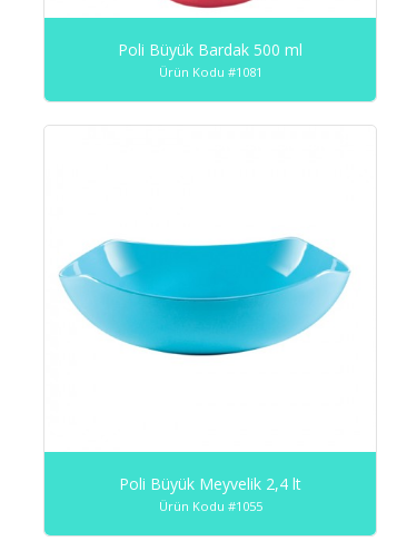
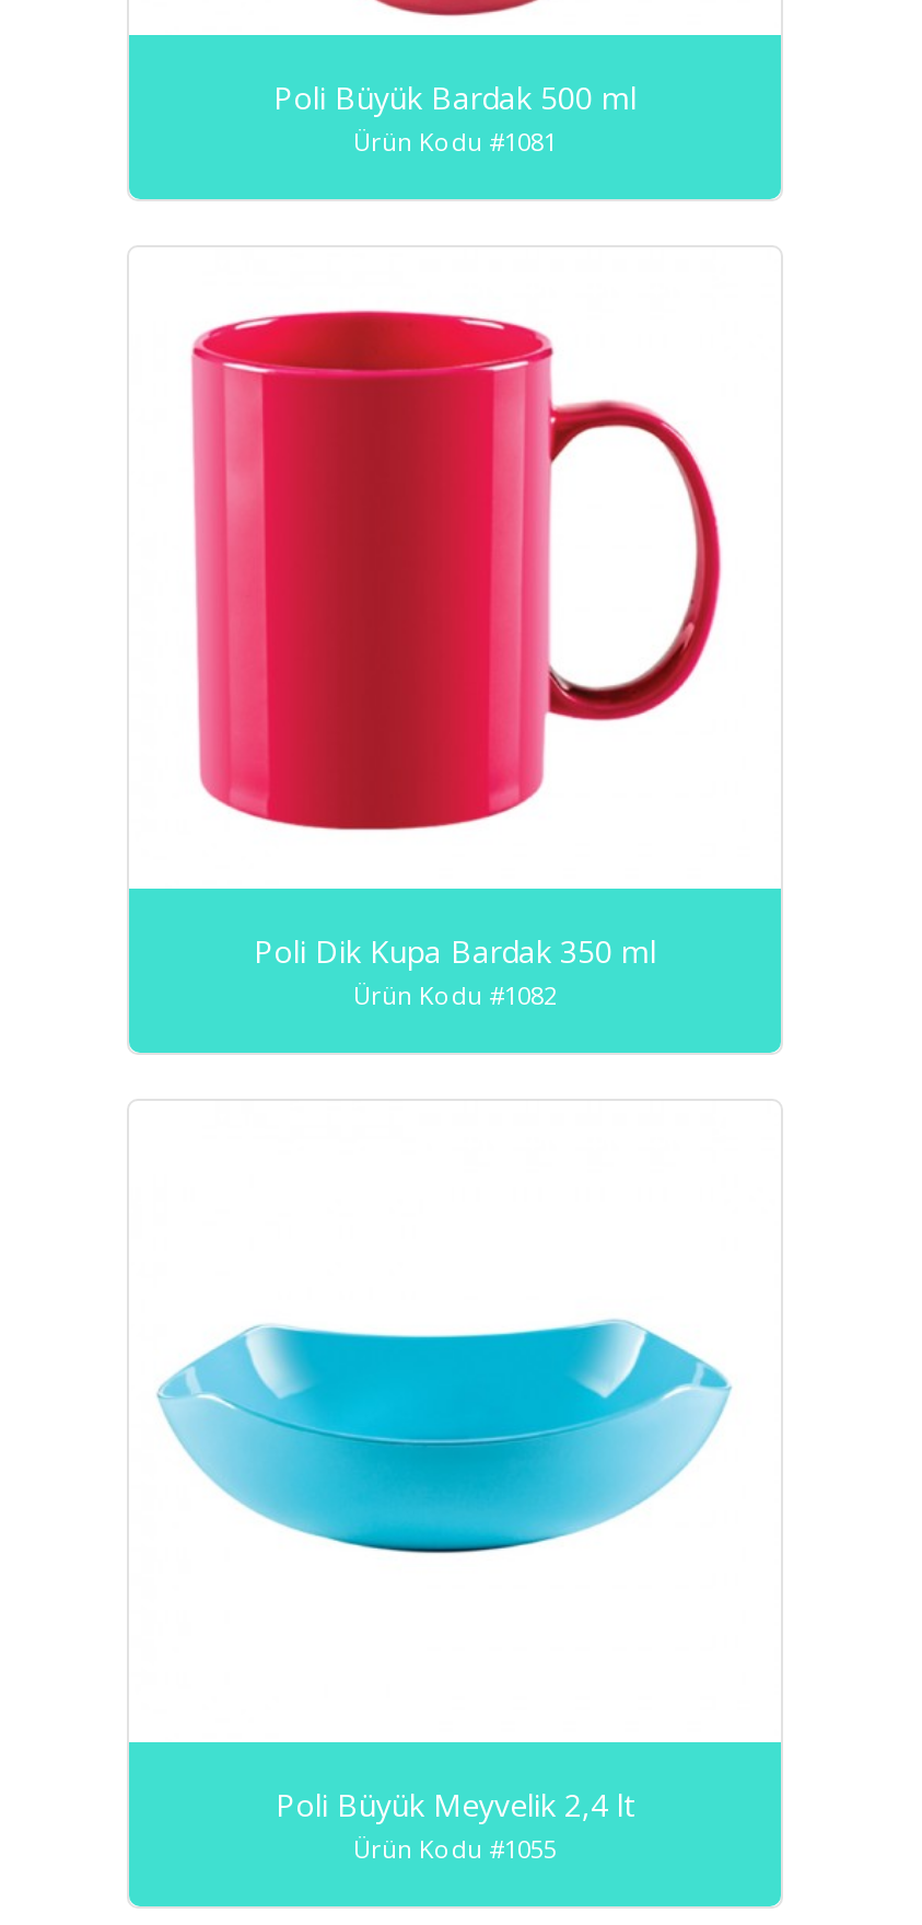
none -> [190,309,722,832] [image]
none -> [254,931,656,1012] Poli Dik Kupa Bardak 350 ml | Ürün Kodu #1082

